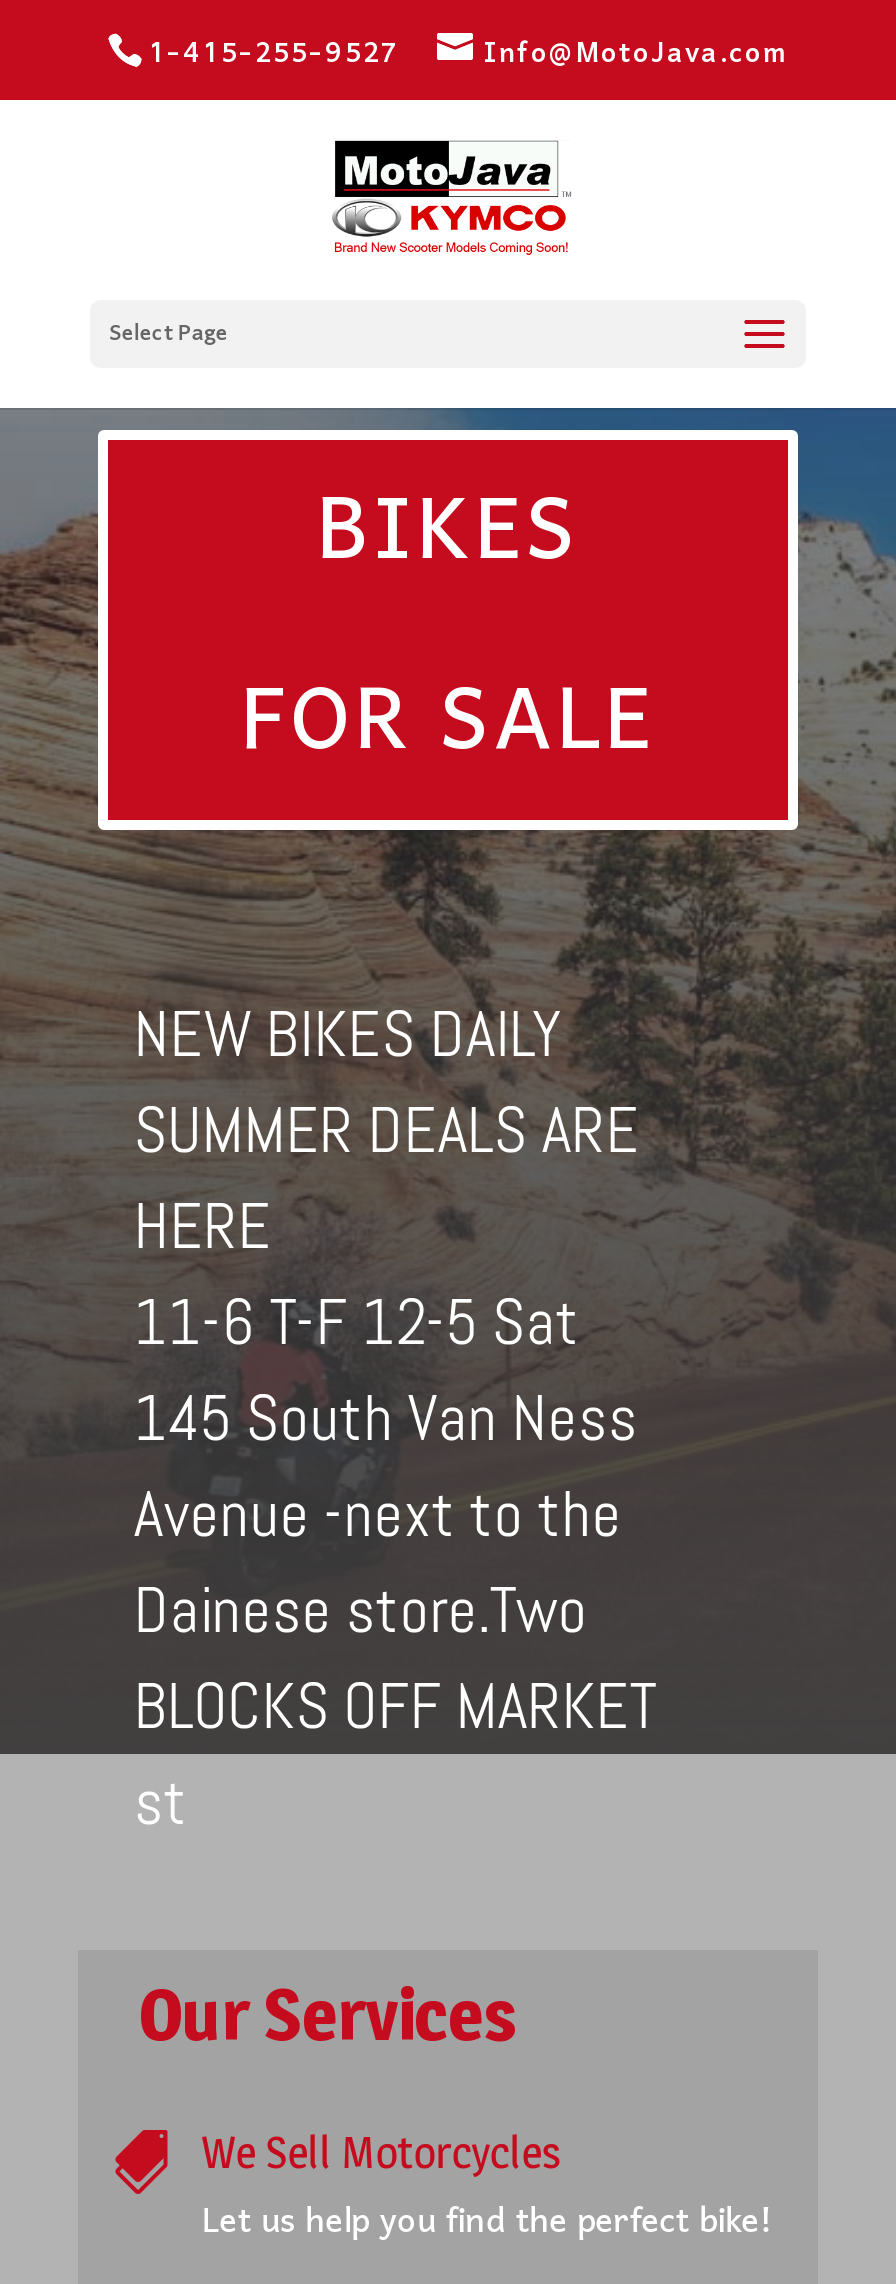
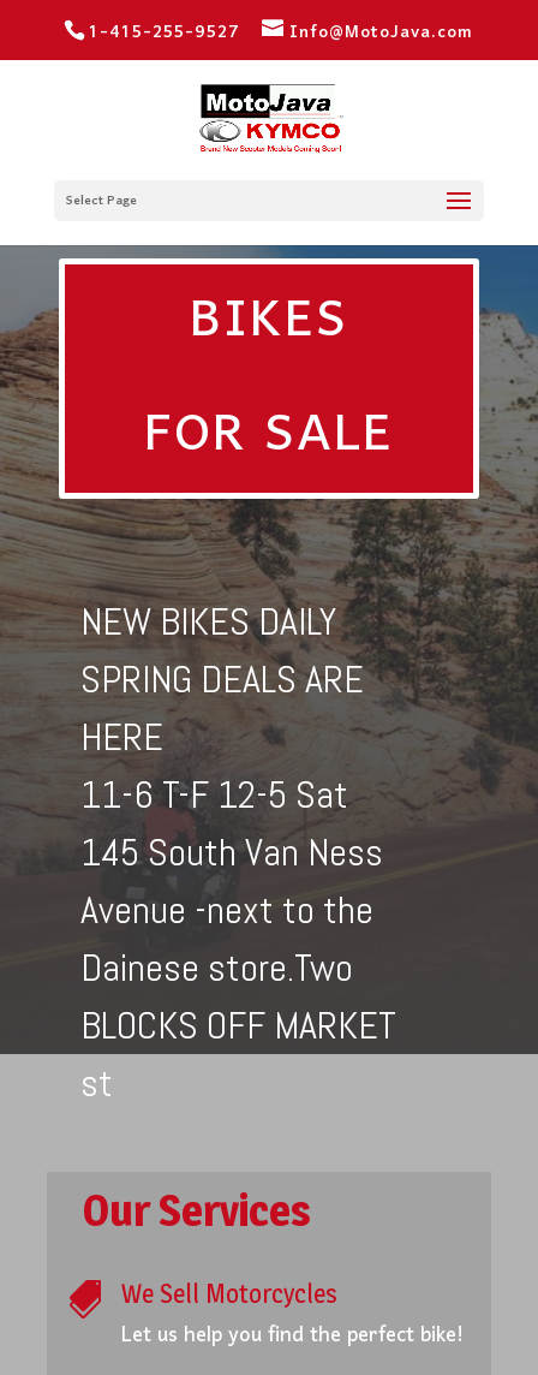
[134,1091,640,1171] SUMMER DEALS ARE -> [80,656,364,704] SPRING DEALS ARE

